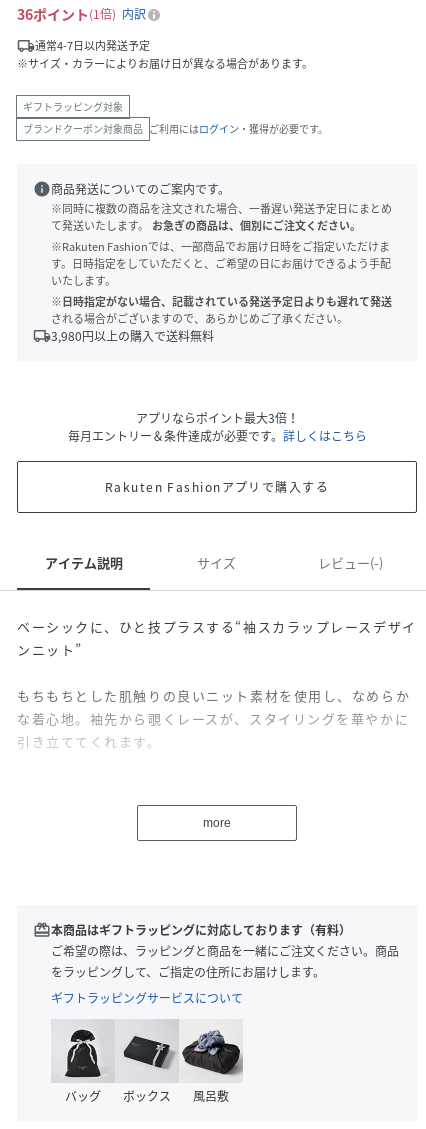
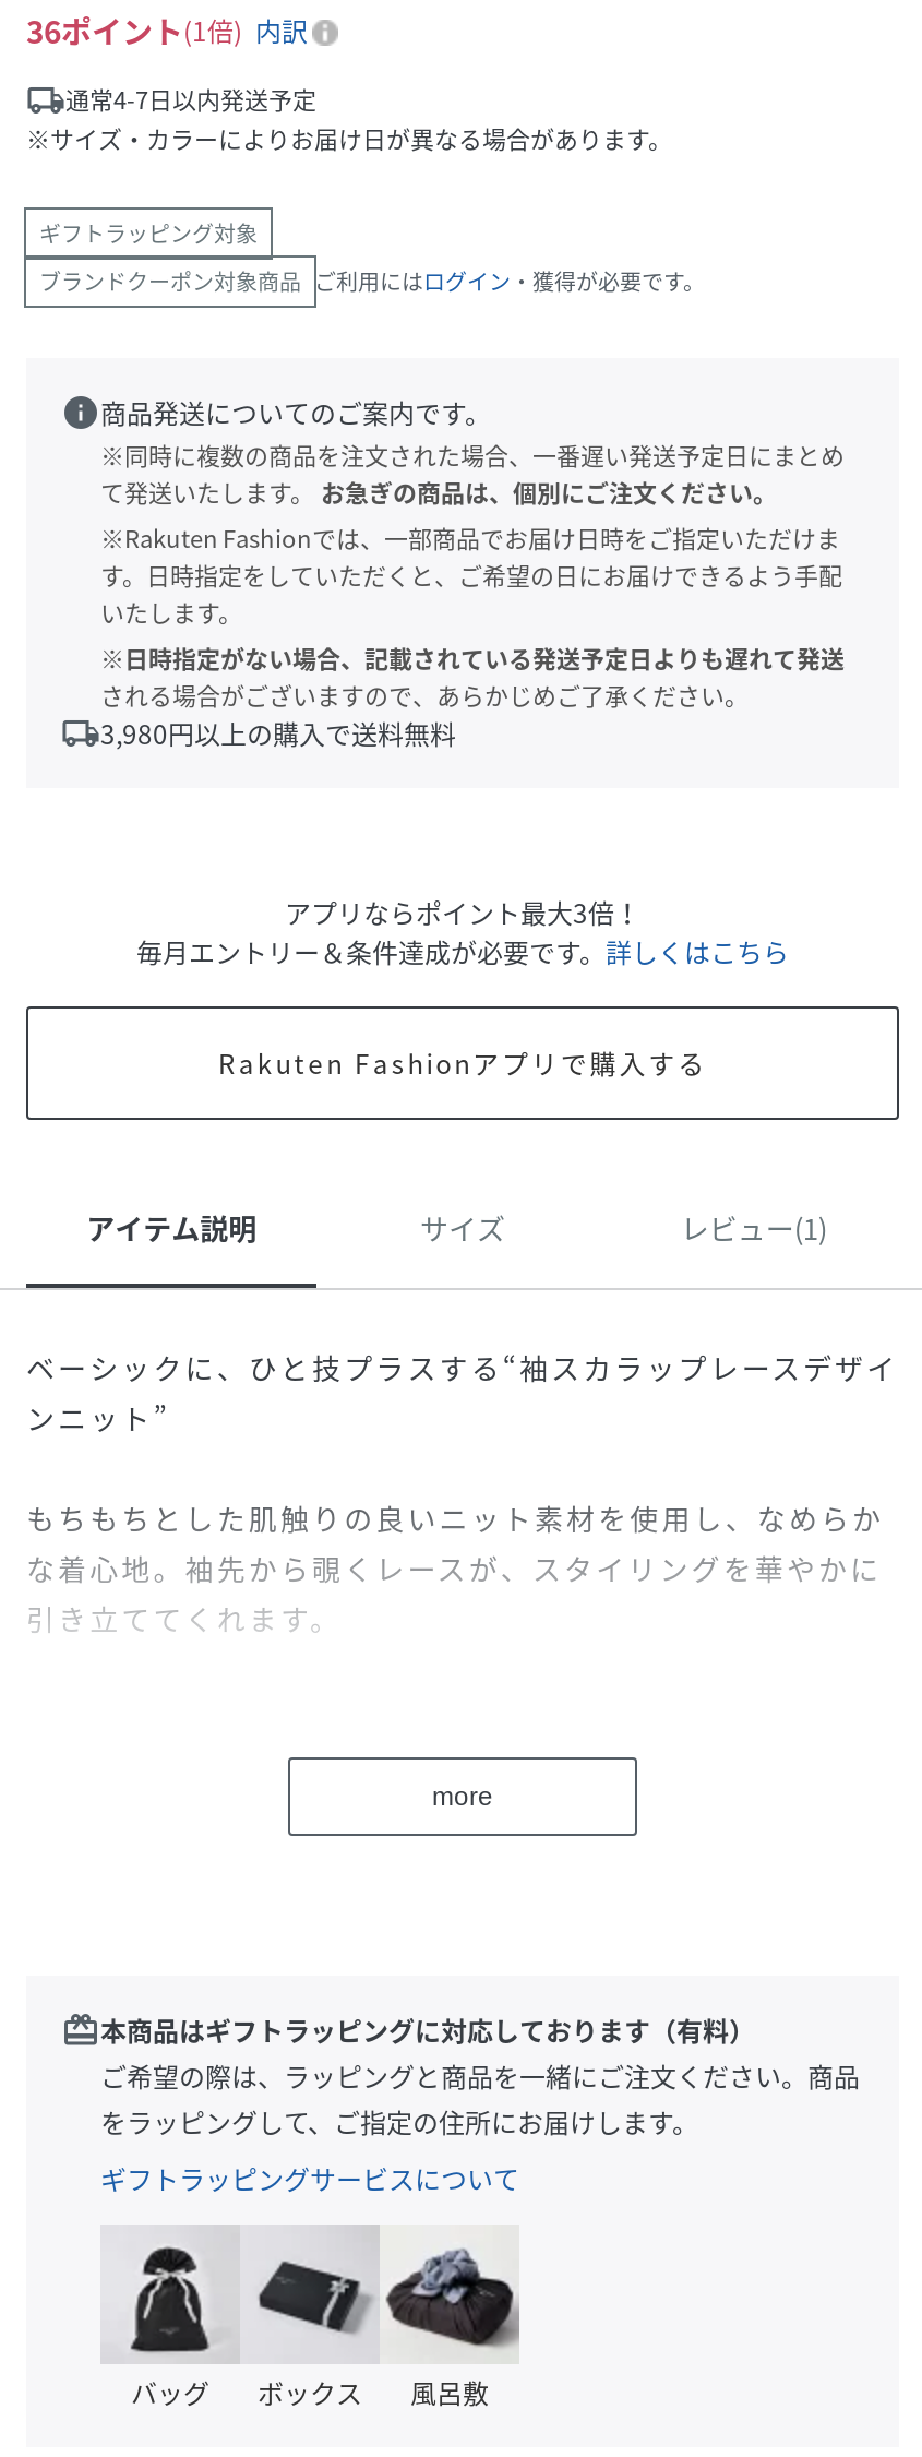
[318,553,383,572] レビュー(-) -> [680,1207,827,1248] レビュー(1)

